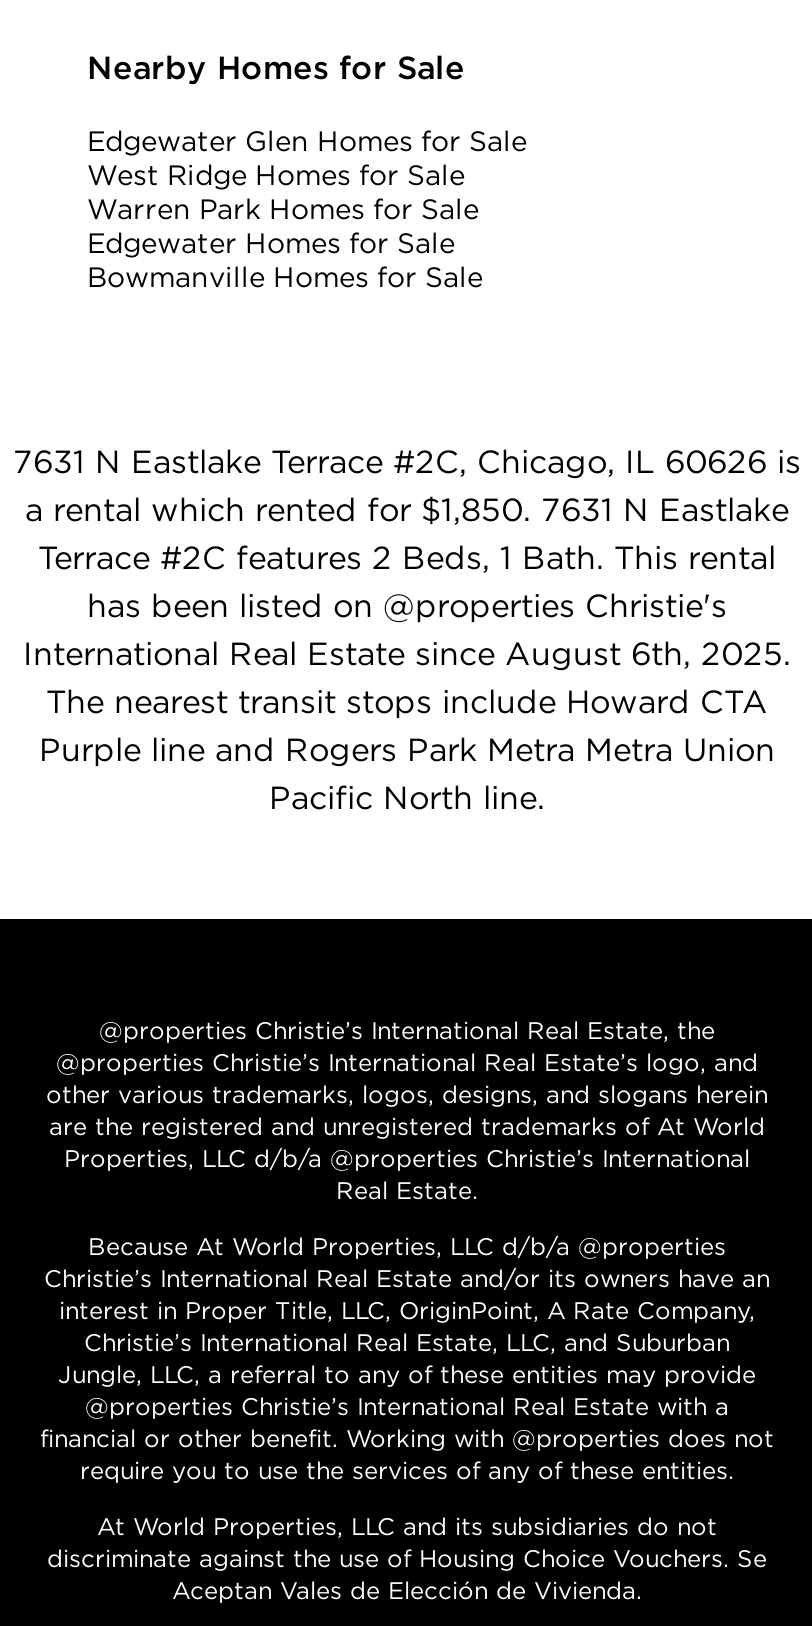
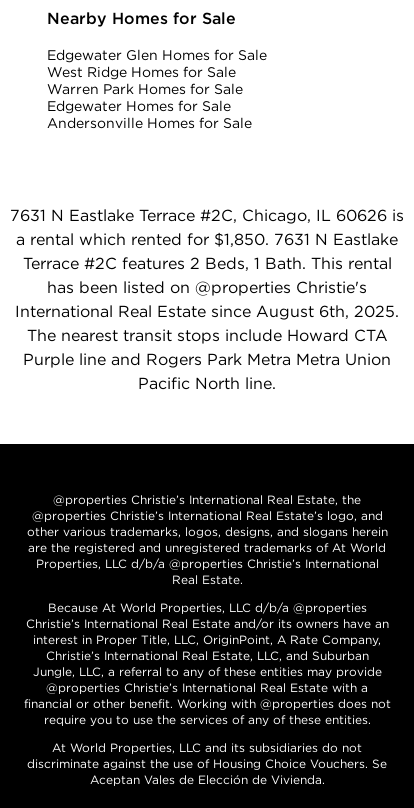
[87,262,483,294] Bowmanville Homes for Sale -> [47,115,252,131] Andersonville Homes for Sale

